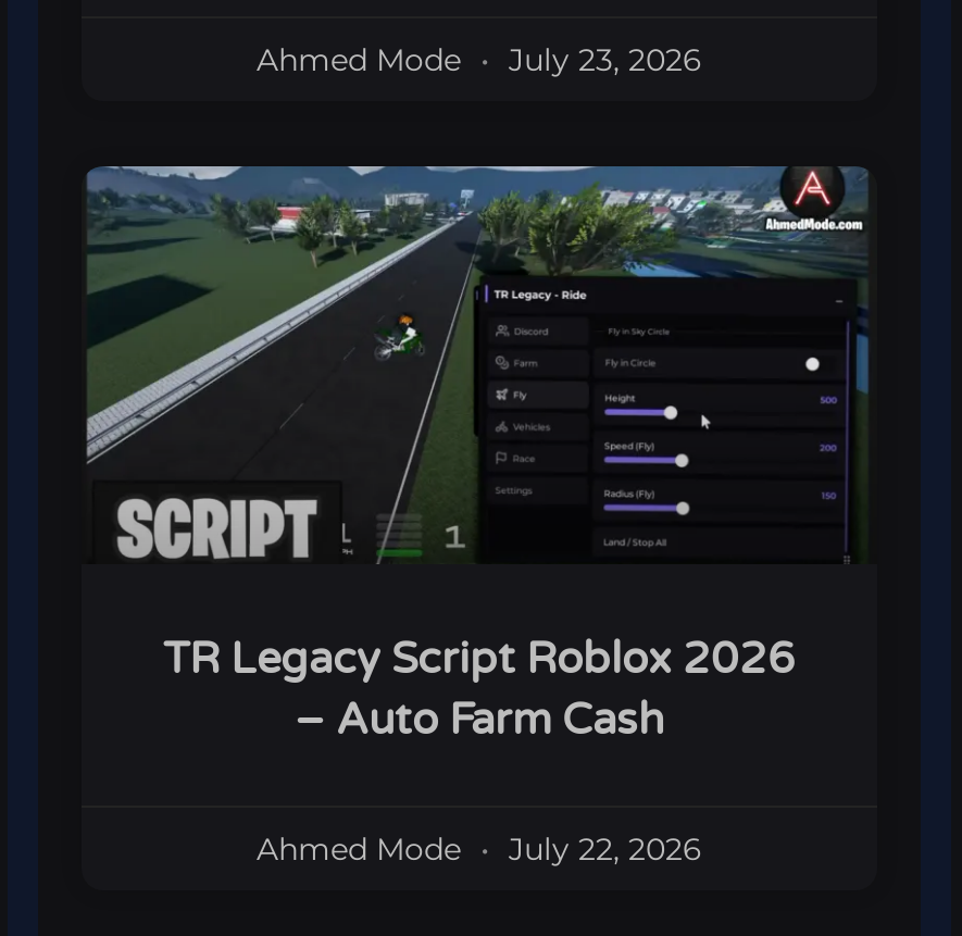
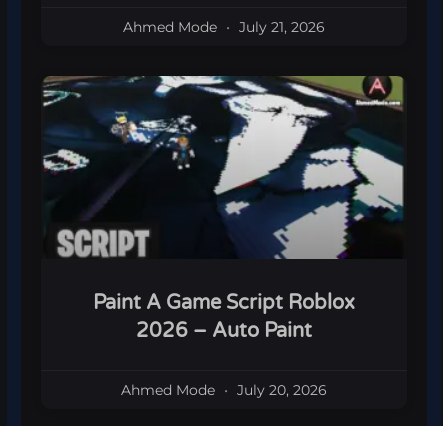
[257,40,702,80] Ahmed Mode July 23, 2026 -> [123,18,325,36] Ahmed Mode July 21, 2026
[84,164,869,747] [image] | TR Legacy Script Roblox 2026 | – Auto Farm Cash -> [43,75,404,343] [image] | Paint A Game Script Roblox | 2026 – Auto Paint
[257,829,702,869] Ahmed Mode July 22, 2026 -> [121,381,327,399] Ahmed Mode July 20, 2026

